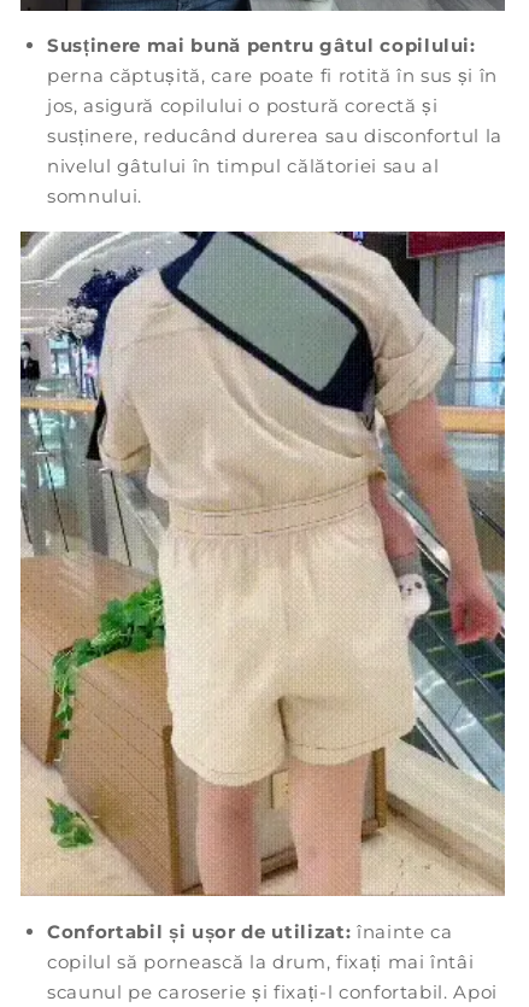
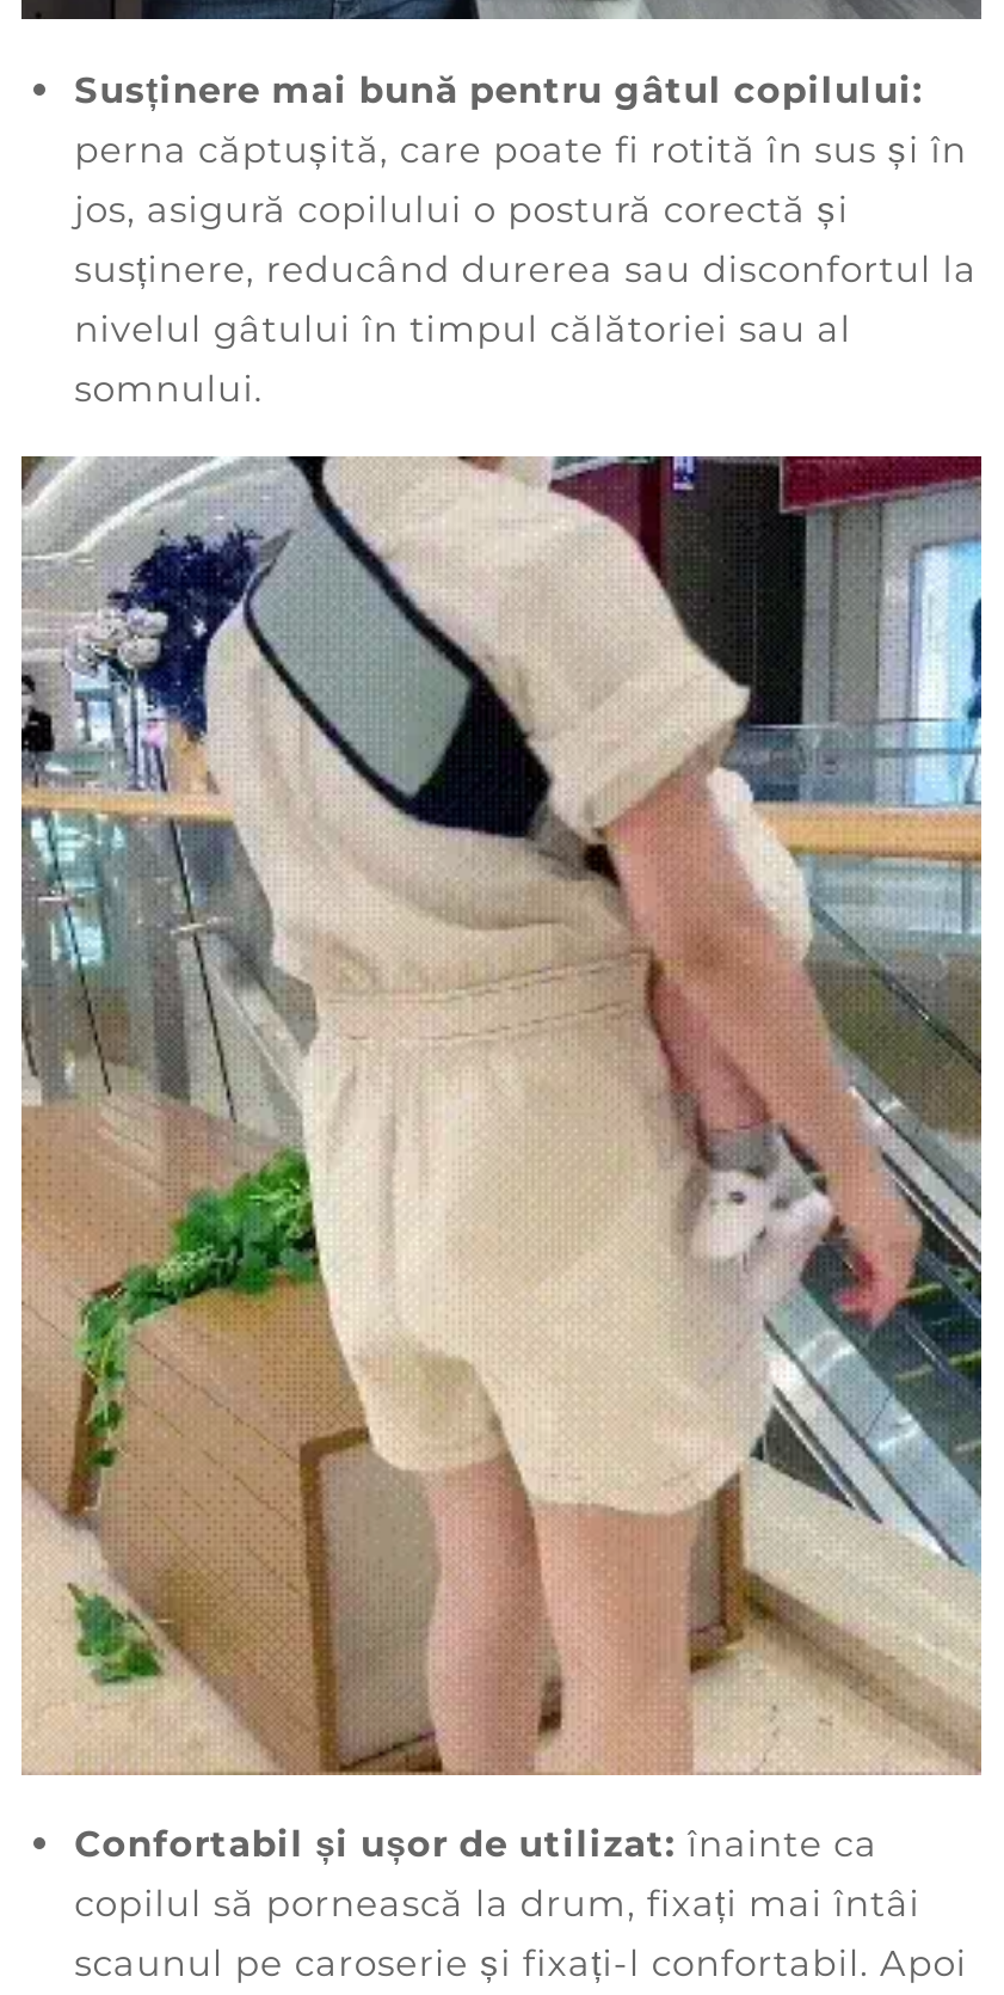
[20,230,506,896] [image] -> [19,454,984,1773] [image]

